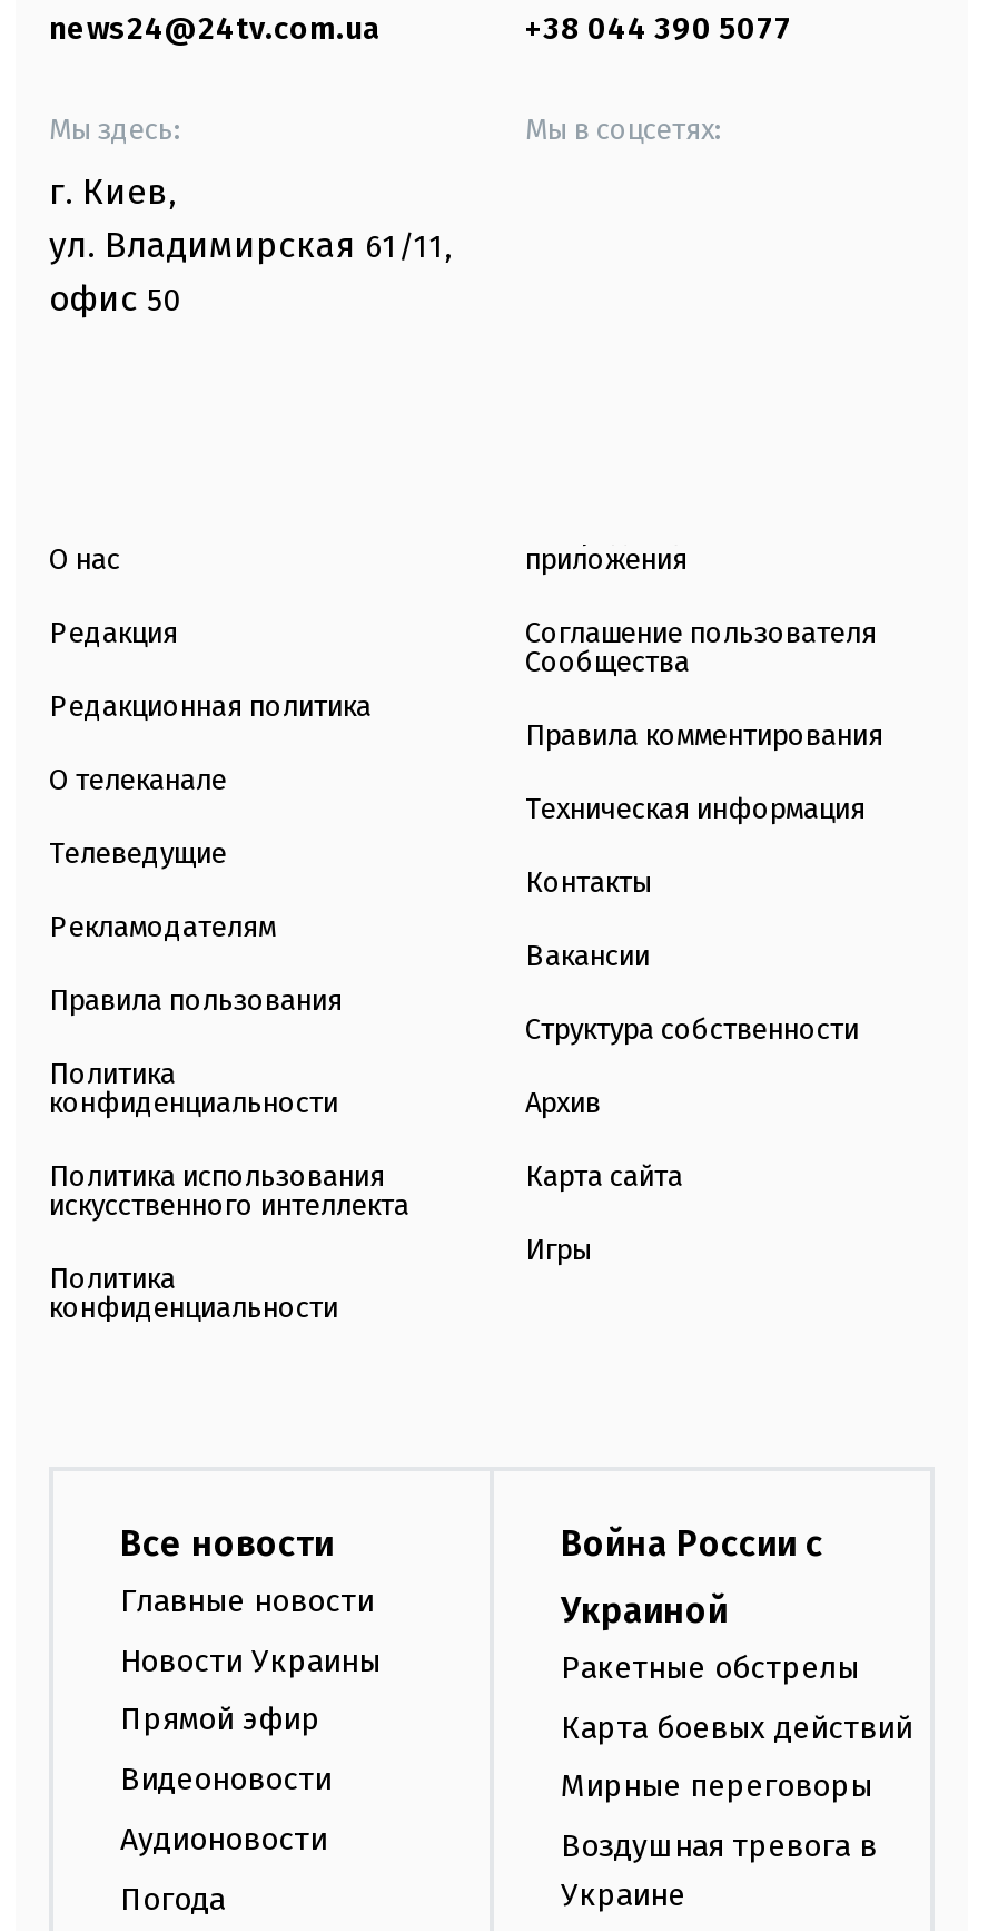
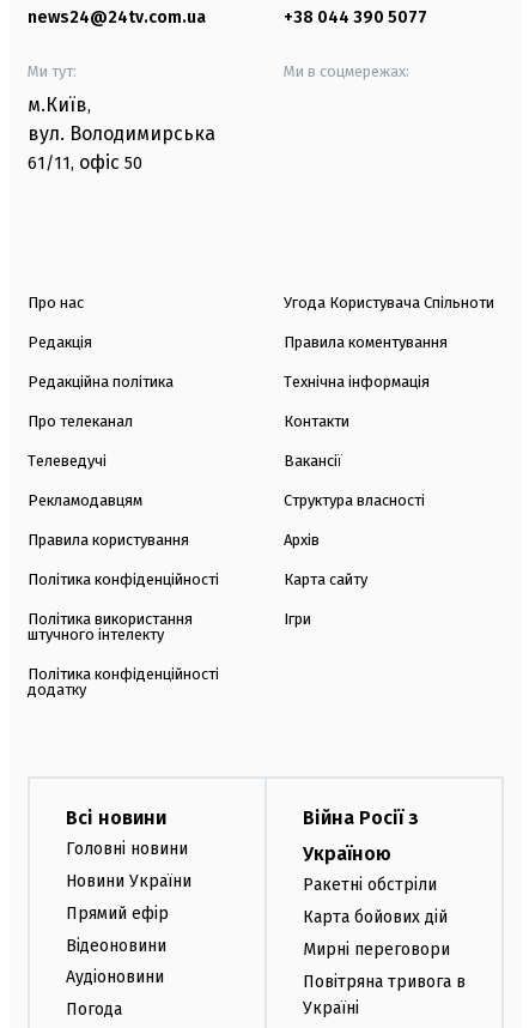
[49,112,452,319] Мы здесь: | г. Киев, | ул. Владимирская 61/11, | офис 50 -> [28,62,215,174] Ми тут: | м.Київ, | вул. Володимирська | 61/11, офіс 50
[525,112,721,145] Мы в соцсетях: -> [284,62,409,80] Ми в соцмережах:
[49,541,409,1323] О нас | Редакция | Редакционная политика | О телеканале | Телеведущие | Рекламодателям | Правила пользования | Политика | конфиденциальности | Политика использования | искусственного интеллекта | Политика | конфиденциальности -> [28,294,219,699] Про нас | Редакція | Редакційна політика | Про телеканал | Телеведучі | Рекламодавцям | Правила користування | Політика конфіденційності | Політика використання | штучного інтелекту | Політика конфіденційності | додатку
[525,541,883,1265] приложения | Соглашение пользователя | Сообщества | Правила комментирования | Техническая информация | Контакты | Вакансии | Структура собственности | Архив | Карта сайта | Игры -> [284,294,494,628] Угода Користувача Спільноти | Правила коментування | Технічна інформація | Контакти | Вакансії | Структура власності | Архів | Карта сайту | Ігри
[120,1521,381,1858] Все новости | Главные новости | Новости Украины | Прямой эфир | Видеоновости | Аудионовости -> [66,806,191,988] Всі новини | Головні новини | Новини України | Прямий ефір | Відеоновини | Аудіоновини
[561,1521,823,1564] Война России с -> [303,806,419,829] Війна Росії з
[561,1588,859,1686] Украиной | Ракетные обстрелы -> [303,842,437,895] Україною | Ракетні обстріли
[561,1708,912,1746] Карта боевых действий -> [303,907,448,927] Карта бойових дій
[561,1768,872,1806] Мирные переговоры -> [303,939,450,959] Мирні переговори
[561,1827,877,1914] Воздушная тревога в | Украине -> [303,971,466,1018] Повітряна тривога в | Україні

